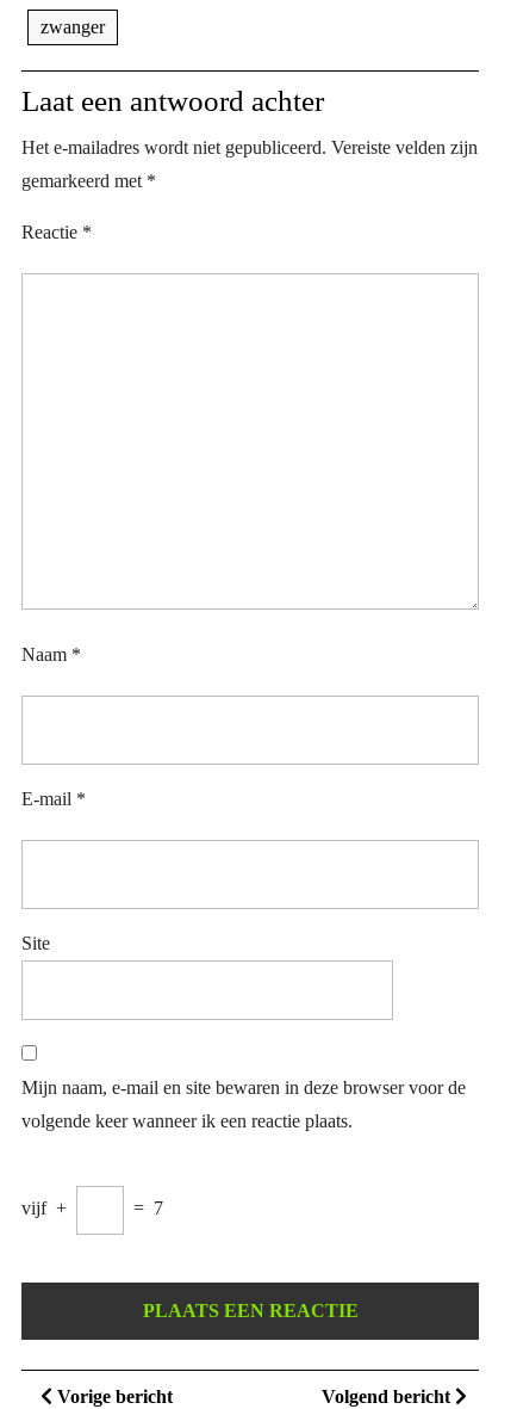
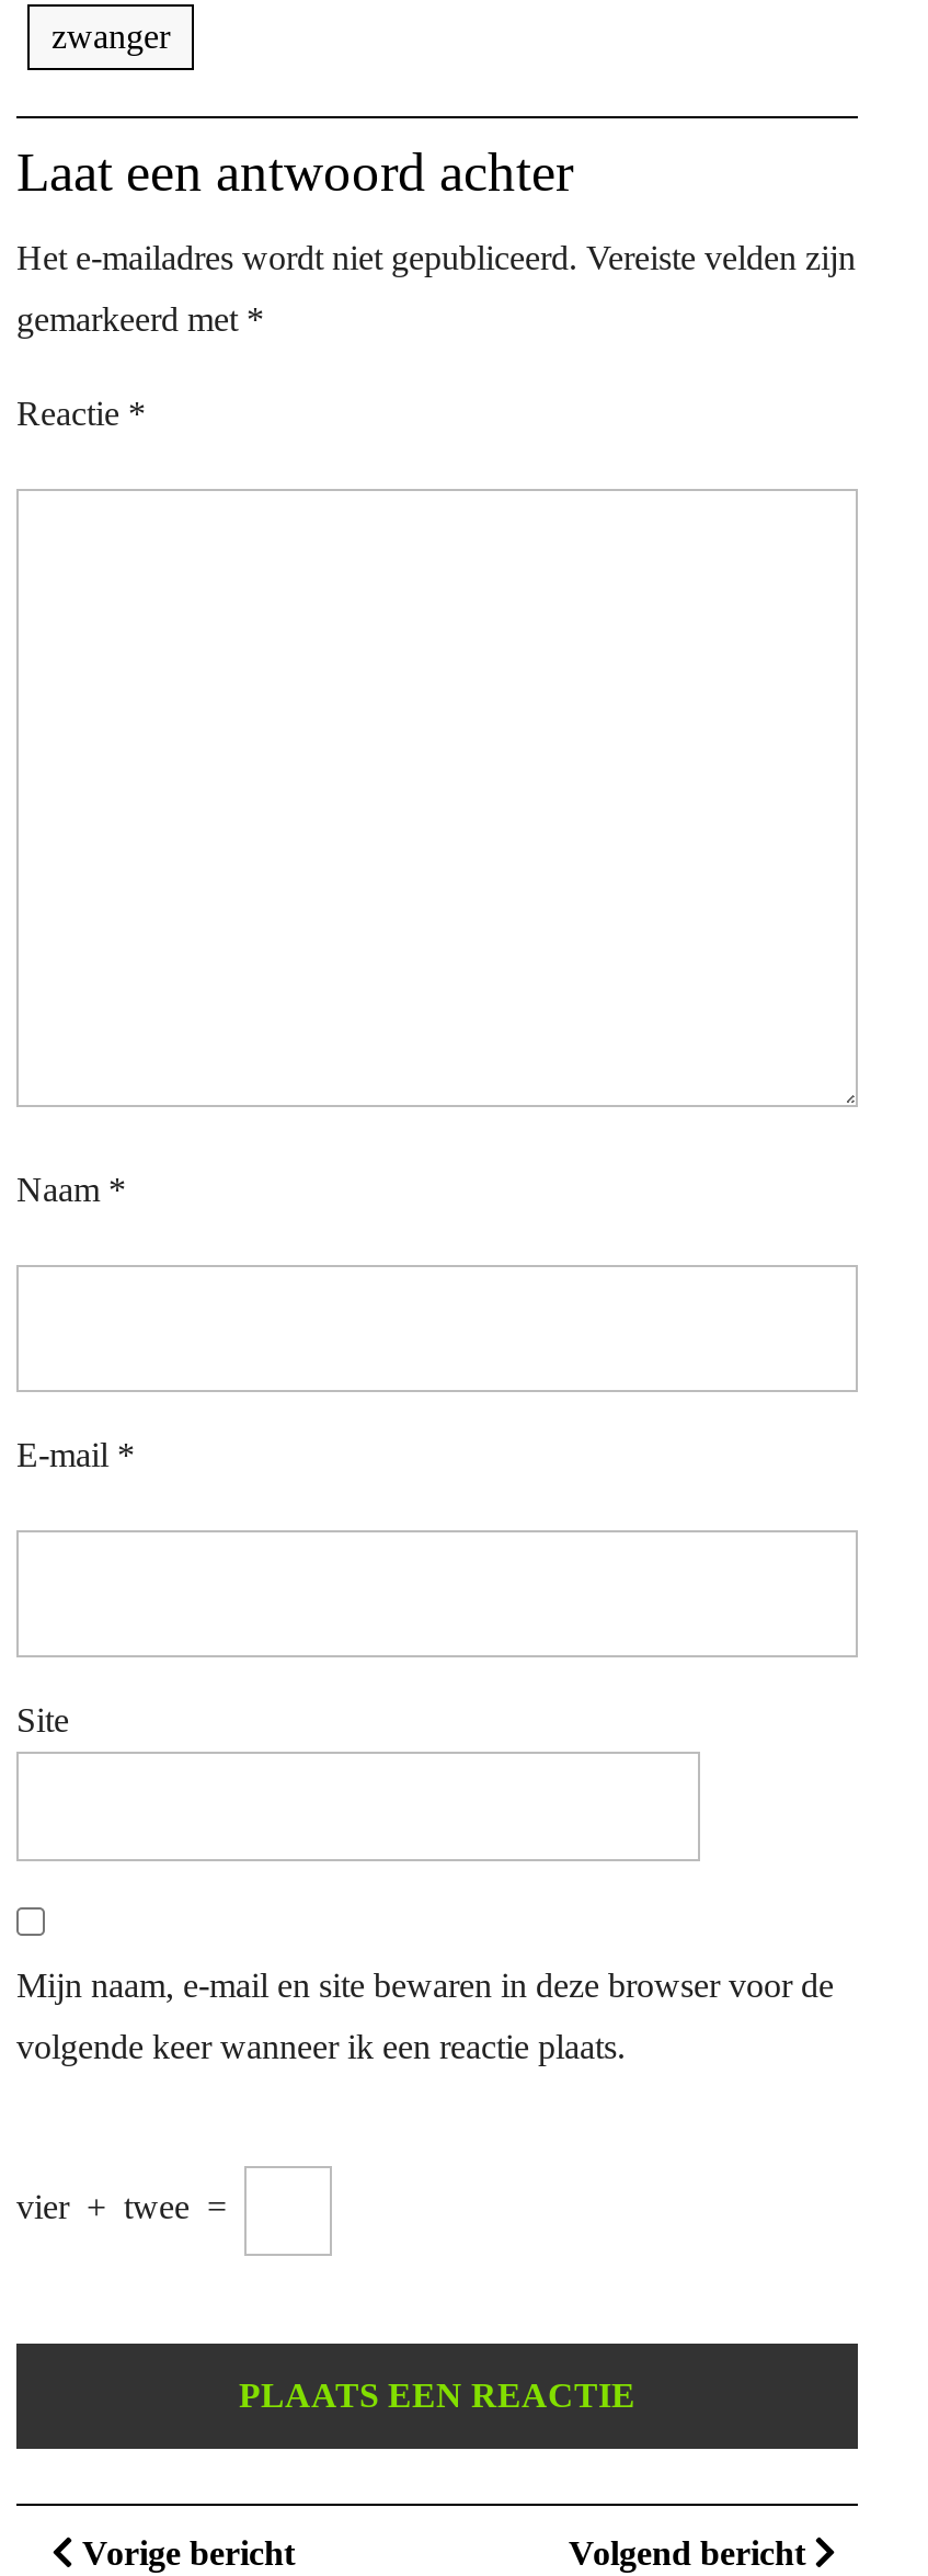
[21,1198,163,1218] vijf + | = 7 -> [16,2188,236,2225] vier + twee =

